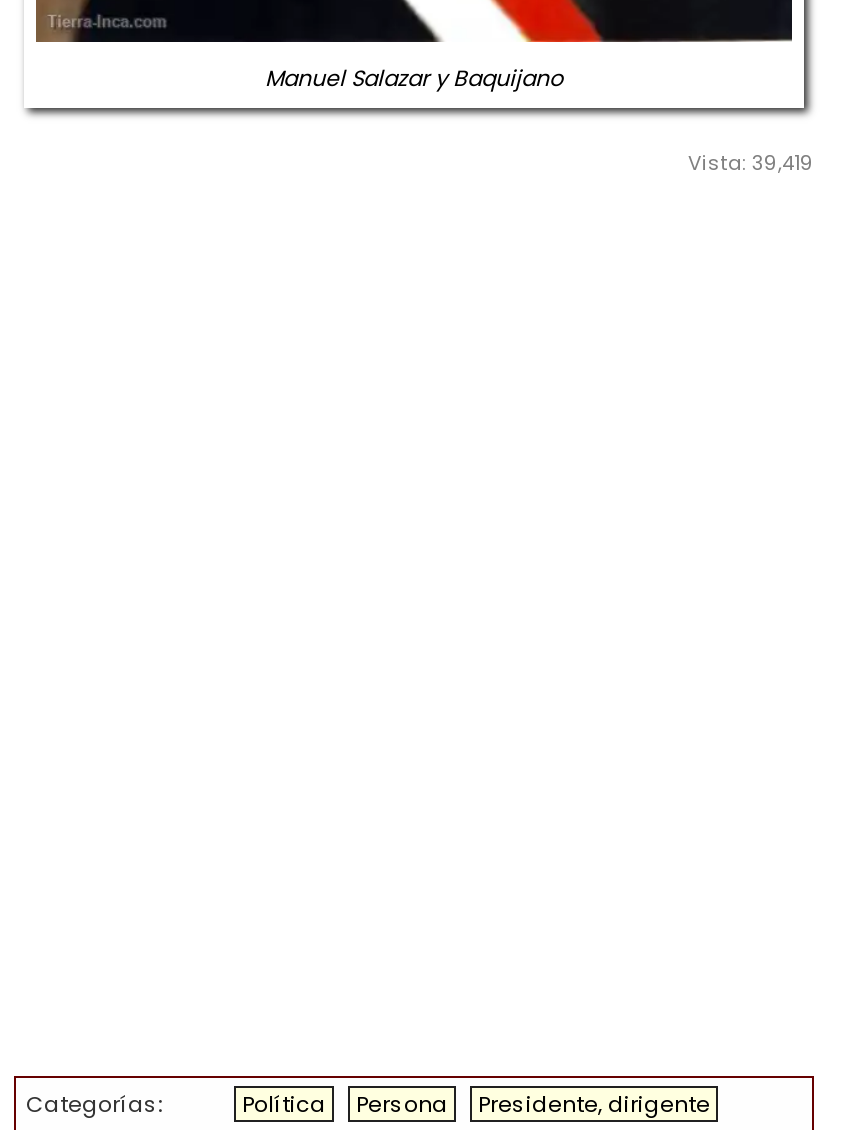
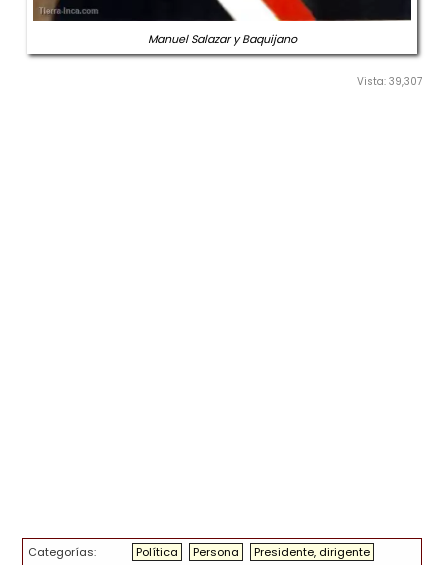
[688,148,814,178] Vista: 39,419 -> [357,74,422,89] Vista: 39,307

